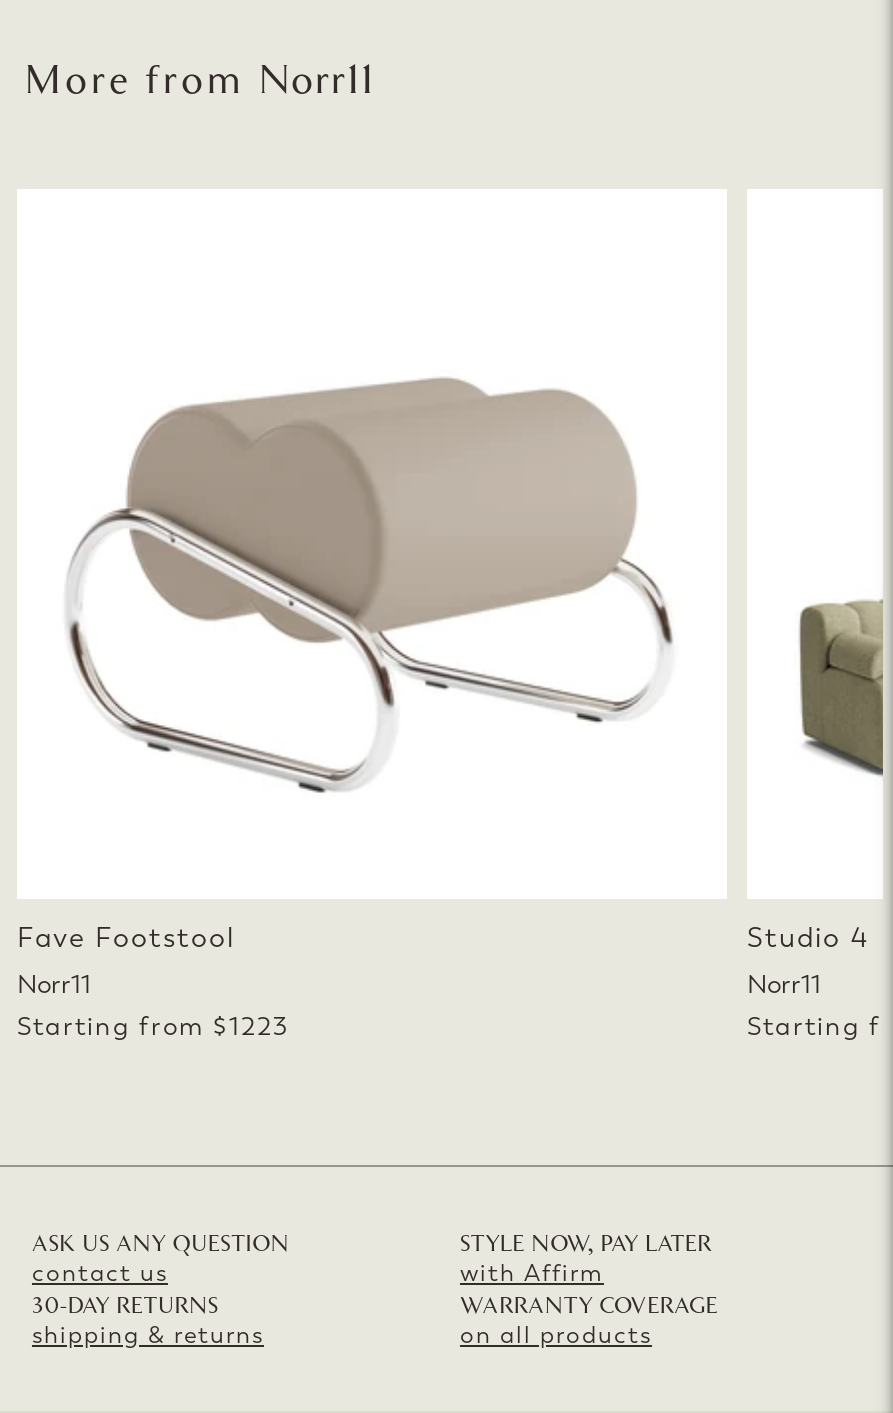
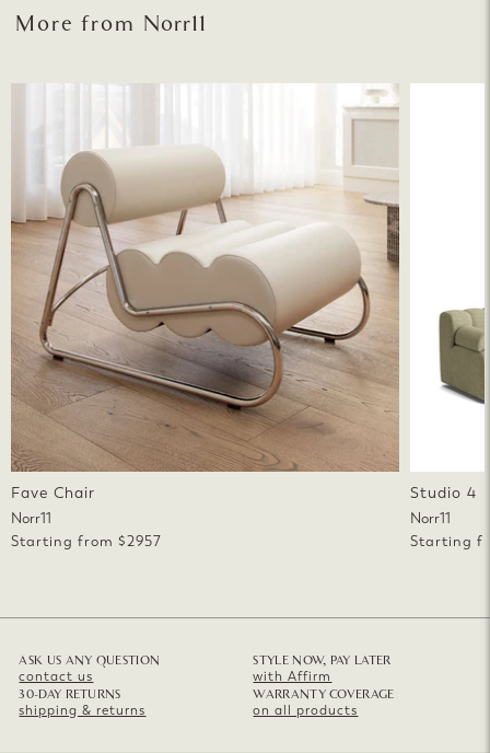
[15,189,729,955] [image] | Fave Footstool -> [10,83,400,502] [image] | Fave Chair
[17,1011,289,1041] Starting from $1223 -> [11,533,162,550] Starting from $2957

